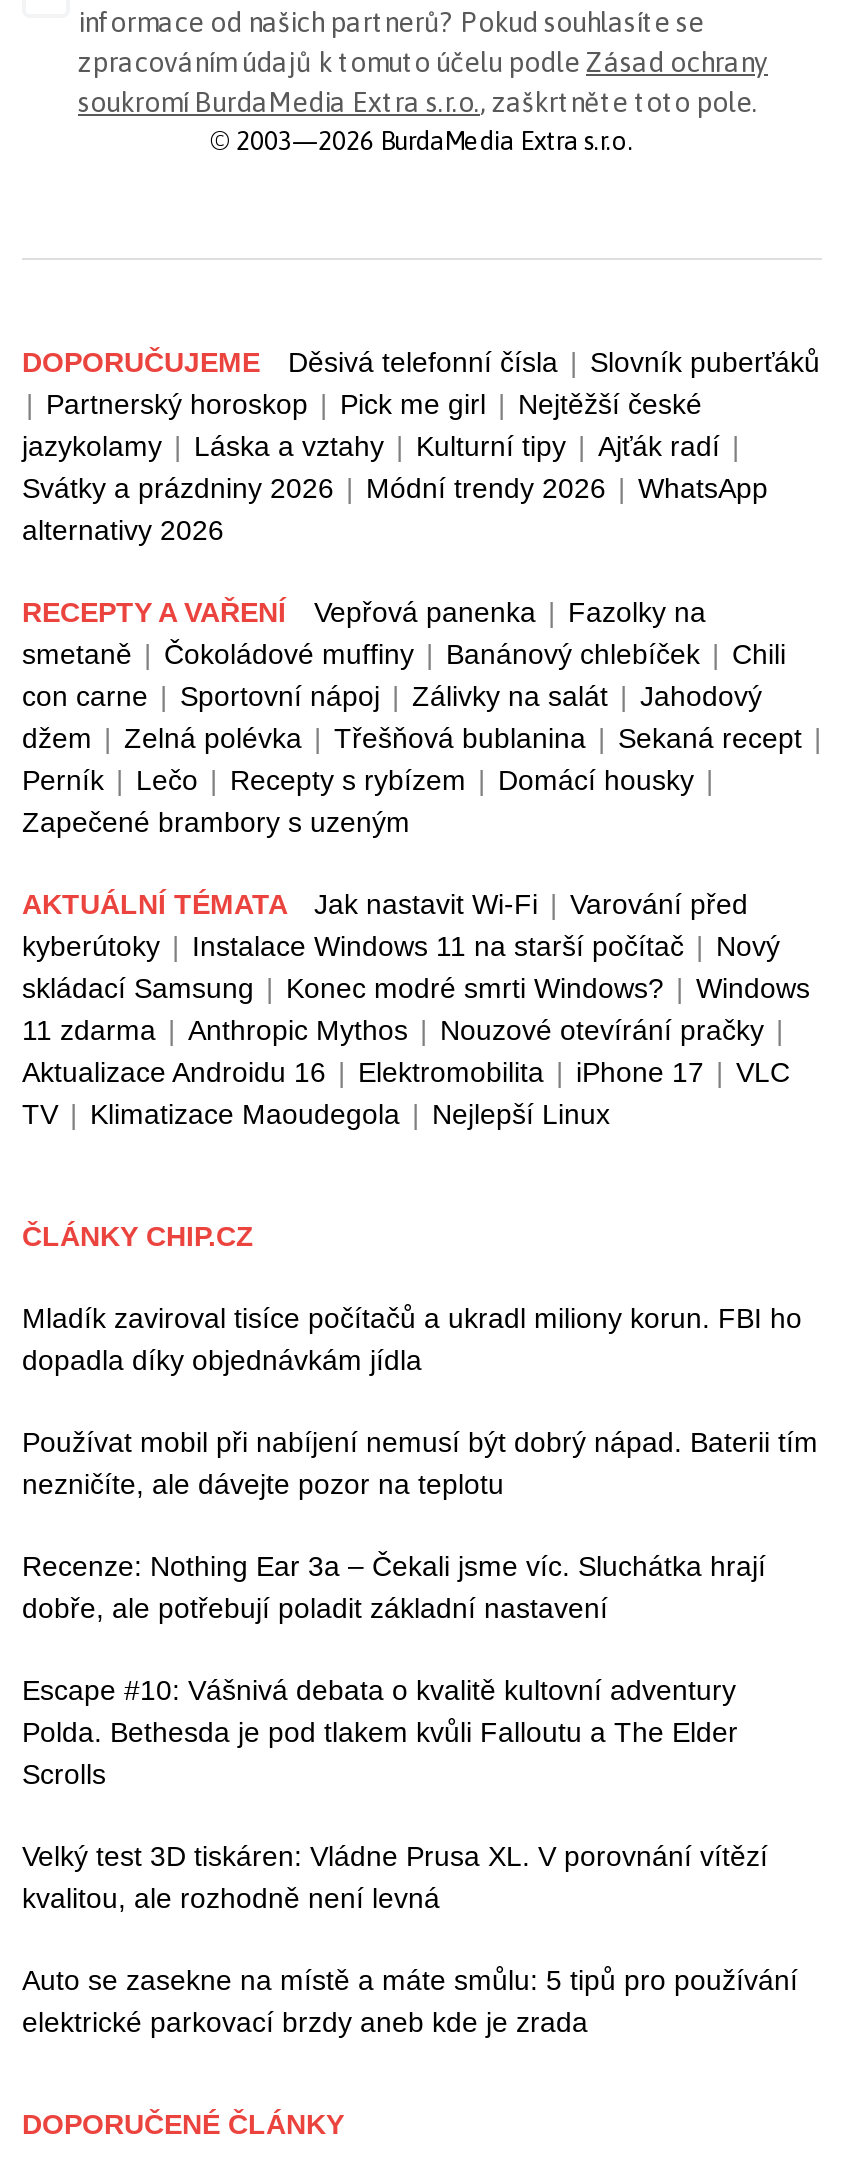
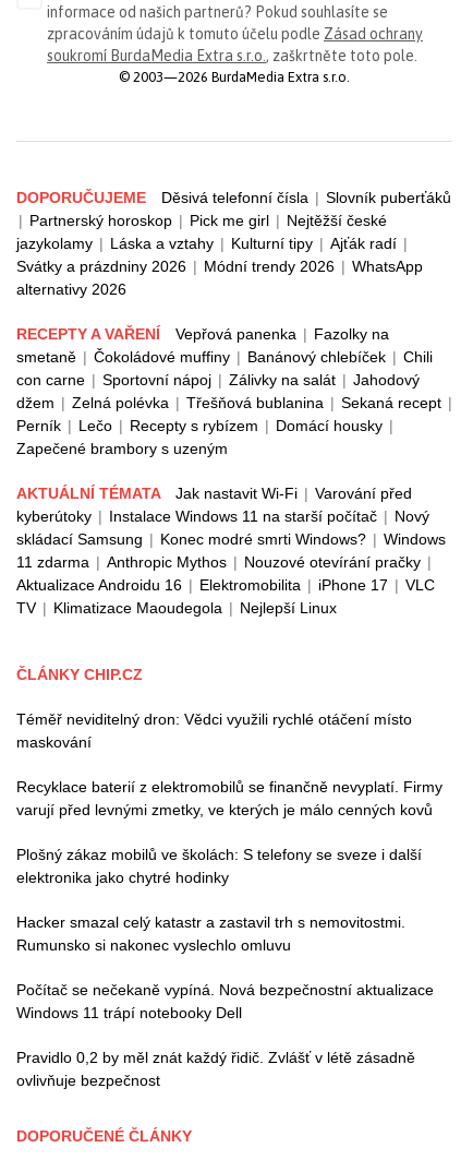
[22,1302,802,1376] Mladík zaviroval tisíce počítačů a ukradl miliony korun. FBI ho | dopadla díky objednávkám jídla -> [16,710,412,751] Téměř neviditelný dron: Vědci využili rychlé otáčení místo | maskování
[22,1426,818,1500] Používat mobil při nabíjení nemusí být dobrý nápad. Baterii tím | nezničíte, ale dávejte pozor na teplotu -> [16,778,442,818] Recyklace baterií z elektromobilů se finančně nevyplatí. Firmy | varují před levnými zmetky, ve kterých je málo cenných kovů
[22,1550,766,1624] Recenze: Nothing Ear 3a – Čekali jsme víc. Sluchátka hrají | dobře, ale potřebují poladit základní nastavení -> [16,846,422,886] Plošný zákaz mobilů ve školách: S telefony se sveze i další | elektronika jako chytré hodinky
[22,1674,738,1790] Escape #10: Vášnivá debata o kvalitě kultovní adventury | Polda. Bethesda je pod tlakem kvůli Falloutu a The Elder | Scrolls -> [16,913,405,954] Hacker smazal celý katastr a zastavil trh s nemovitostmi. | Rumunsko si nakonec vyslechlo omluvu
[22,1840,768,1914] Velký test 3D tiskáren: Vládne Prusa XL. V porovnání vítězí | kvalitou, ale rozhodně není levná -> [16,981,434,1021] Počítač se nečekaně vypíná. Nová bezpečnostní aktualizace | Windows 11 trápí notebooky Dell
[22,1964,798,2038] Auto se zasekne na místě a máte smůlu: 5 tipů pro používání | elektrické parkovací brzdy aneb kde je zrada -> [16,1049,415,1089] Pravidlo 0,2 by měl znát každý řidič. Zvlášť v létě zásadně | ovlivňuje bezpečnost

